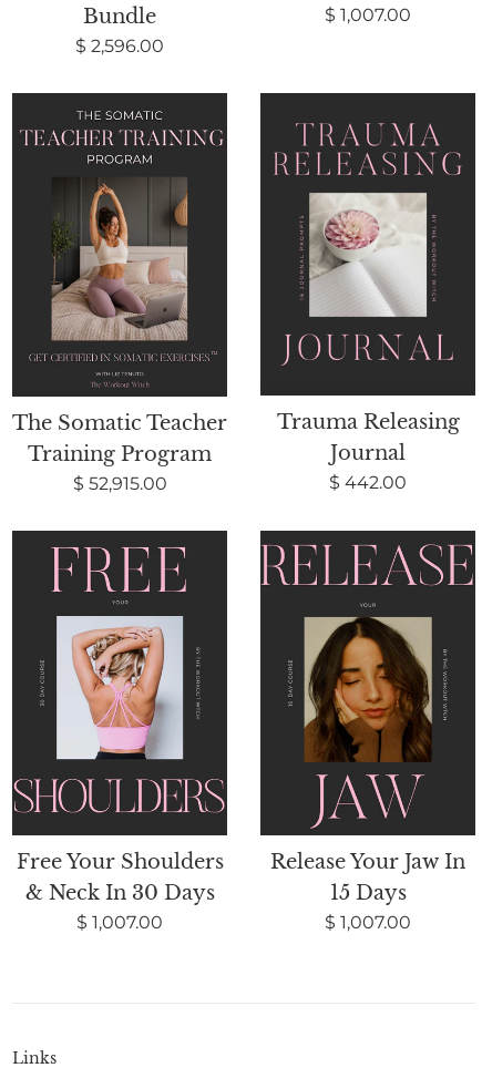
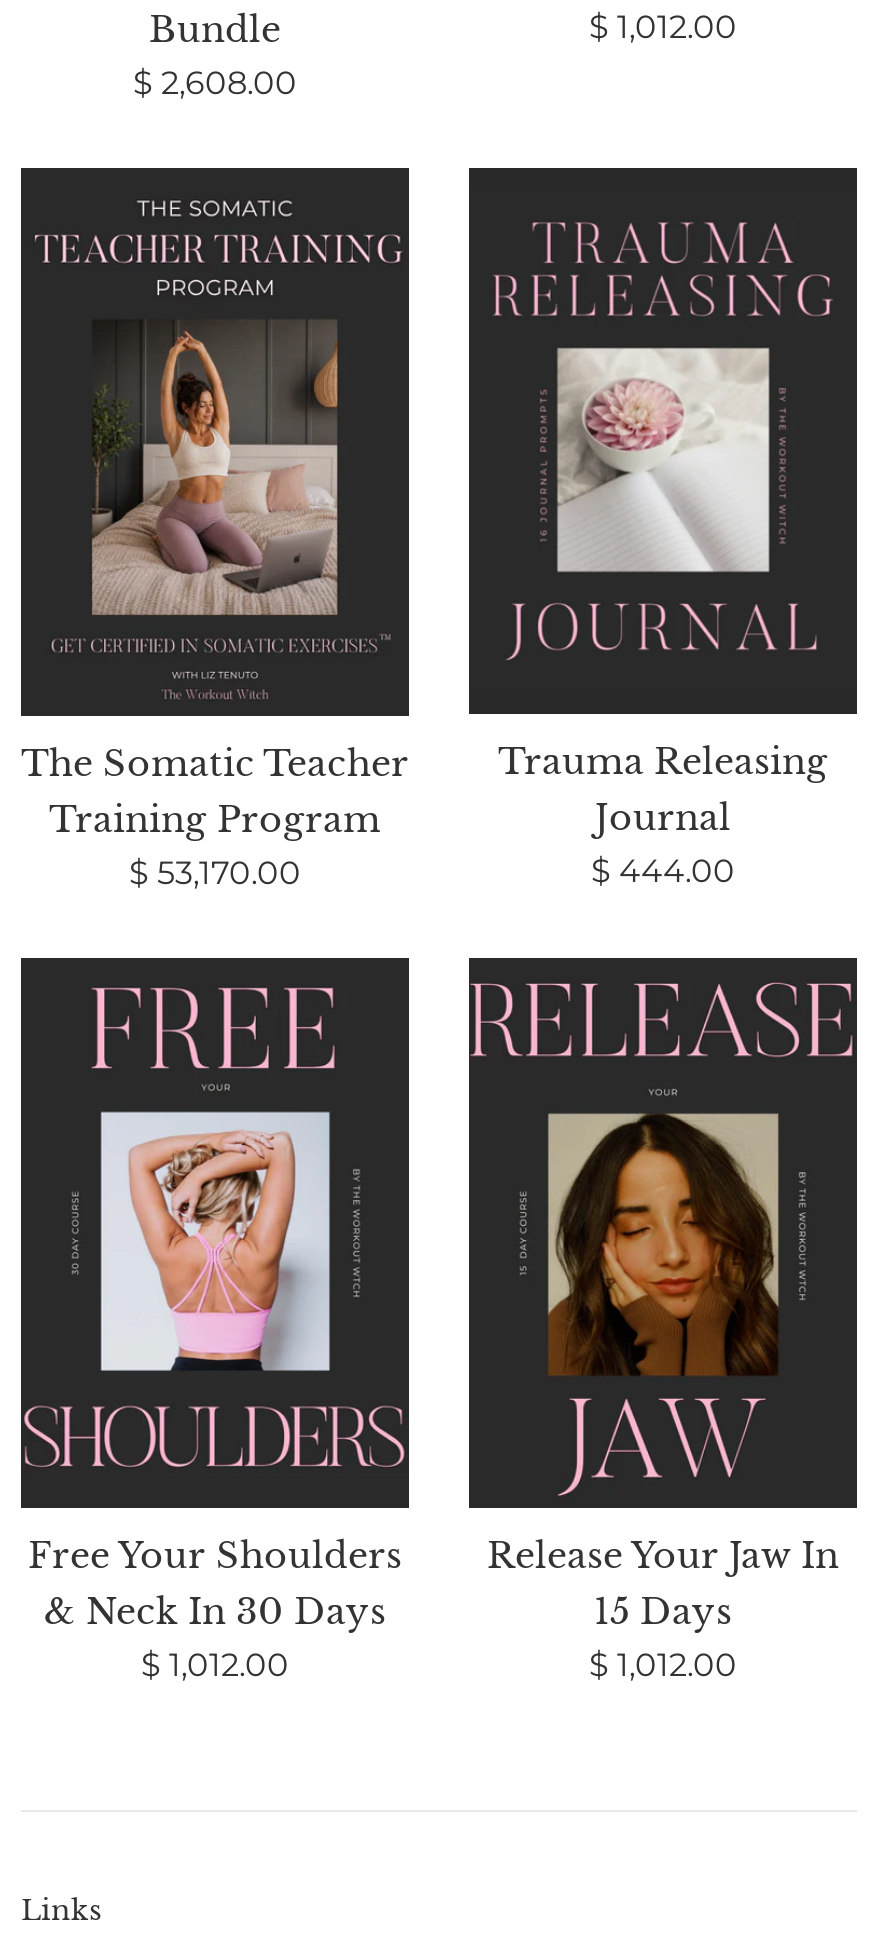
[325,5,411,26] $ 1,007.00 -> [589,8,737,46] $ 1,012.00
[75,36,164,57] $ 2,596.00 -> [133,64,297,102] $ 2,608.00
[73,474,167,495] $ 52,915.00 -> [129,855,301,893] $ 53,170.00
[329,472,407,493] $ 442.00 -> [591,852,735,890] $ 444.00
[76,912,163,933] $ 1,007.00 -> [141,1646,289,1684] $ 1,012.00
[325,912,411,933] $ 1,007.00 -> [589,1646,737,1684] $ 1,012.00

